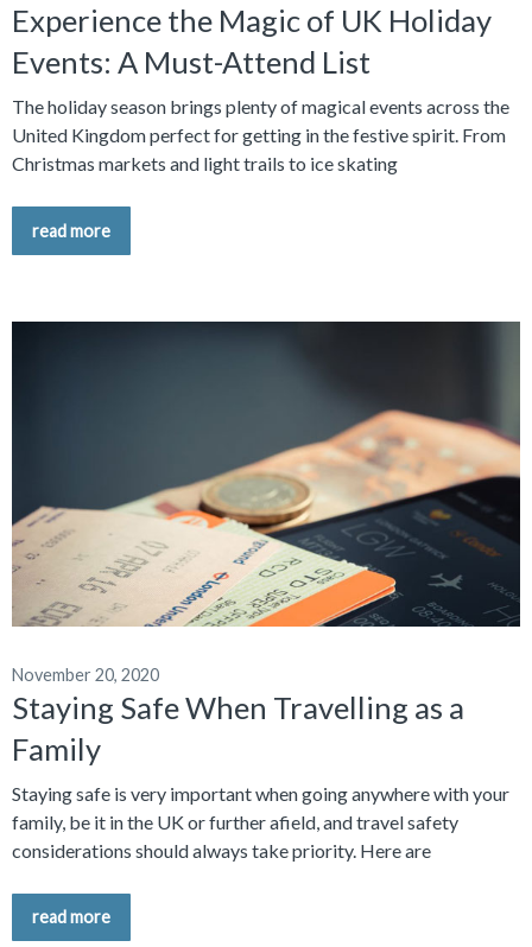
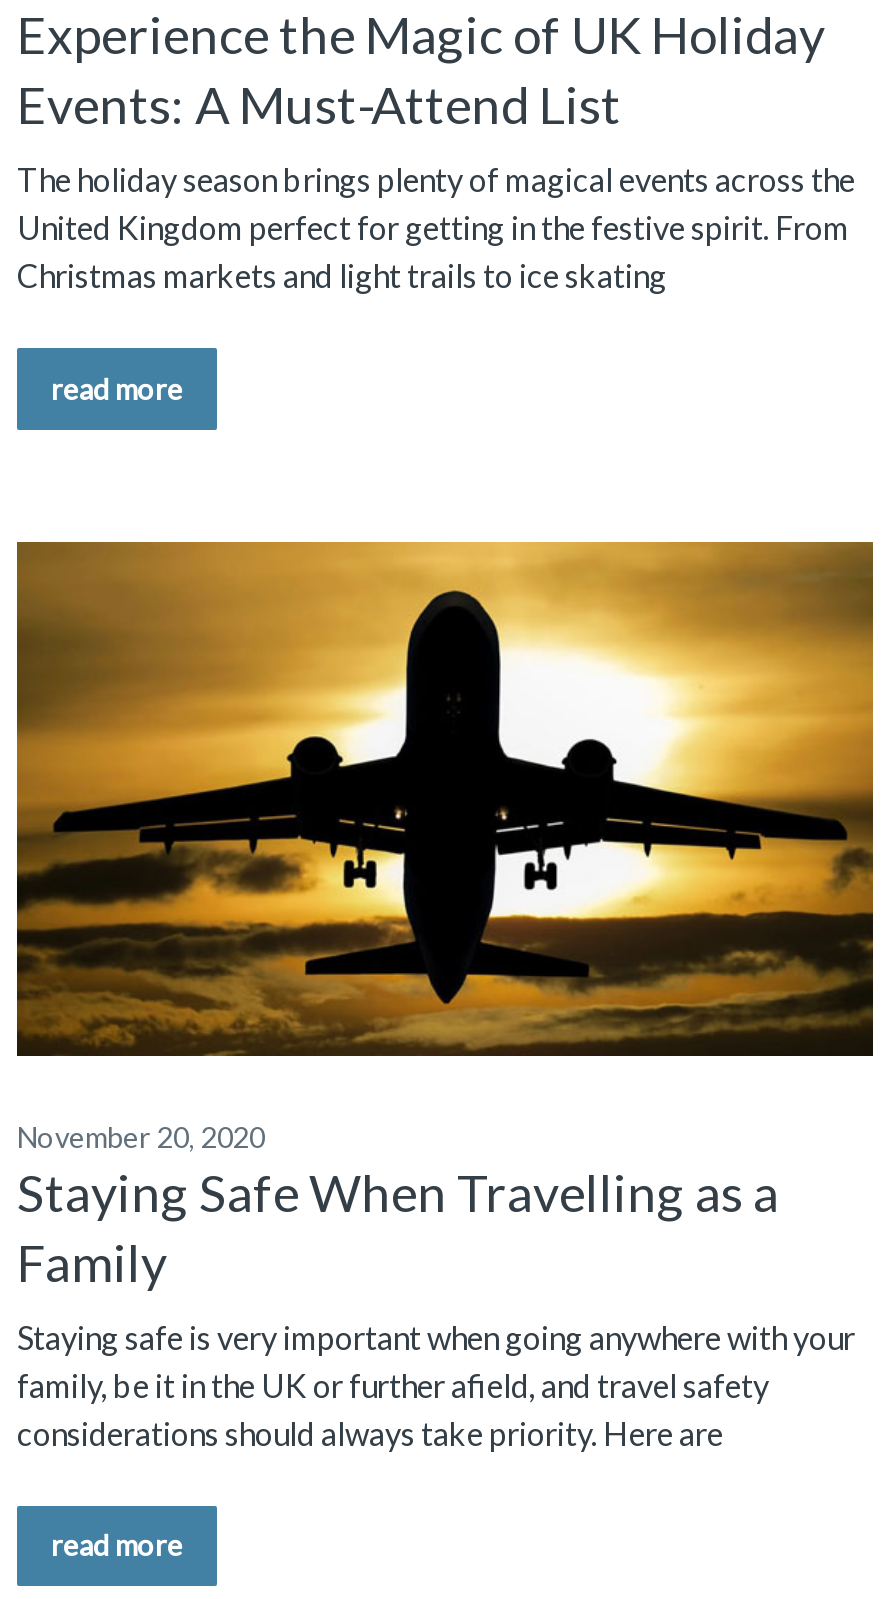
[11,320,521,628] [image] -> [15,540,875,1058] [image]

